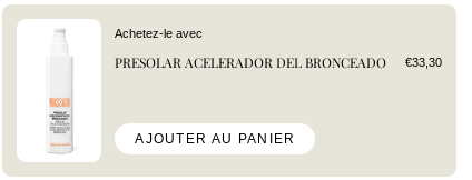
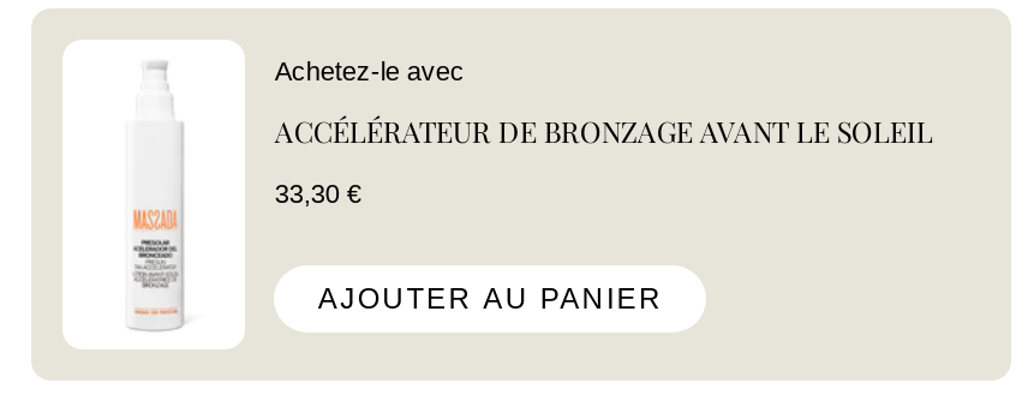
[115,53,442,71] PRESOLAR ACELERADOR DEL BRONCEADO | €33,30 -> [275,113,933,209] ACCÉLÉRATEUR DE BRONZAGE AVANT LE SOLEIL | 33,30 €

